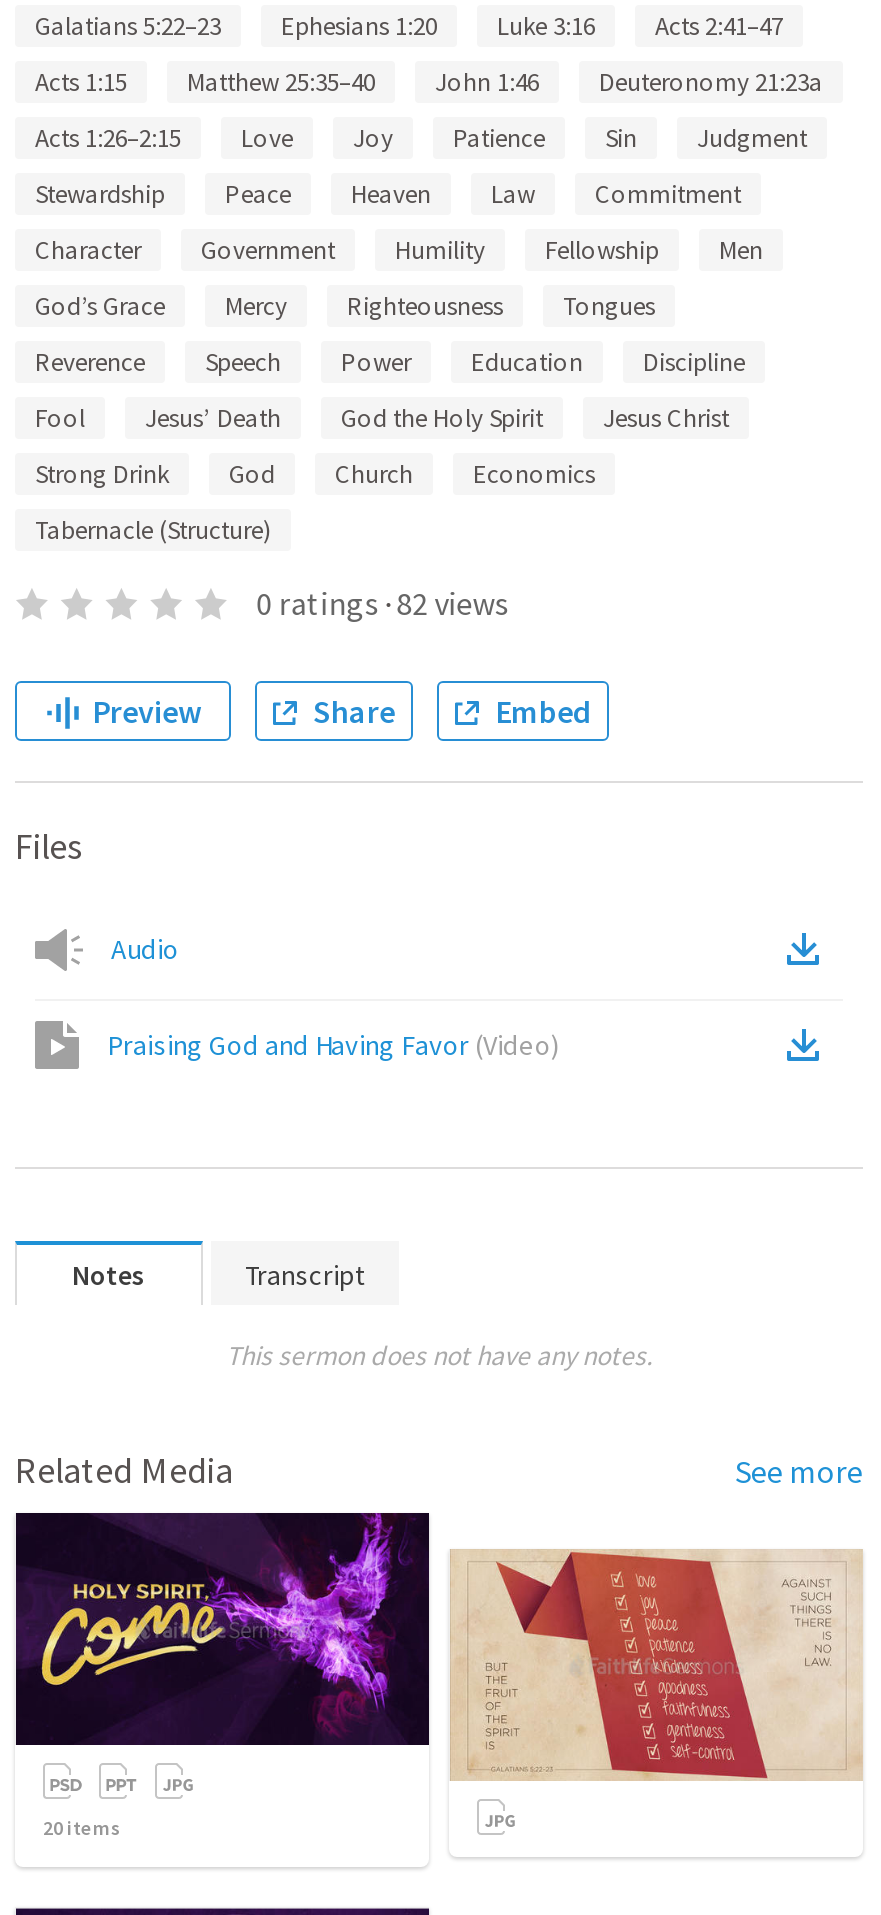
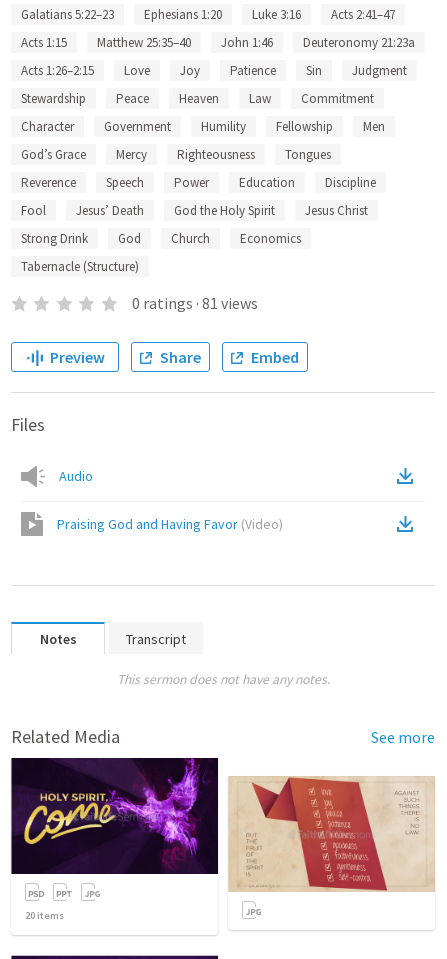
[256,583,508,623] 0 ratings · 82 views -> [132,293,258,313] 0 ratings · 81 views

